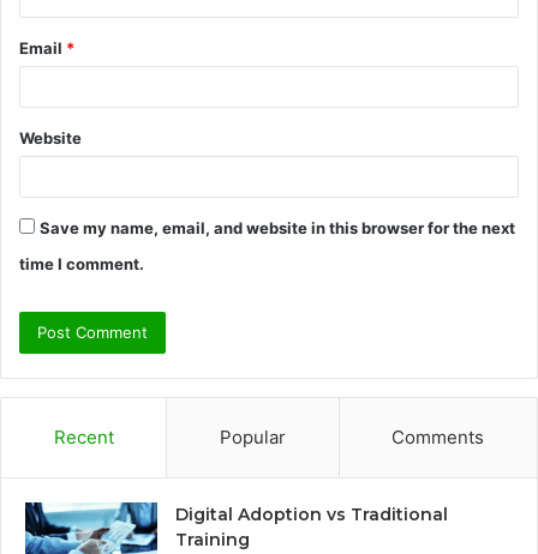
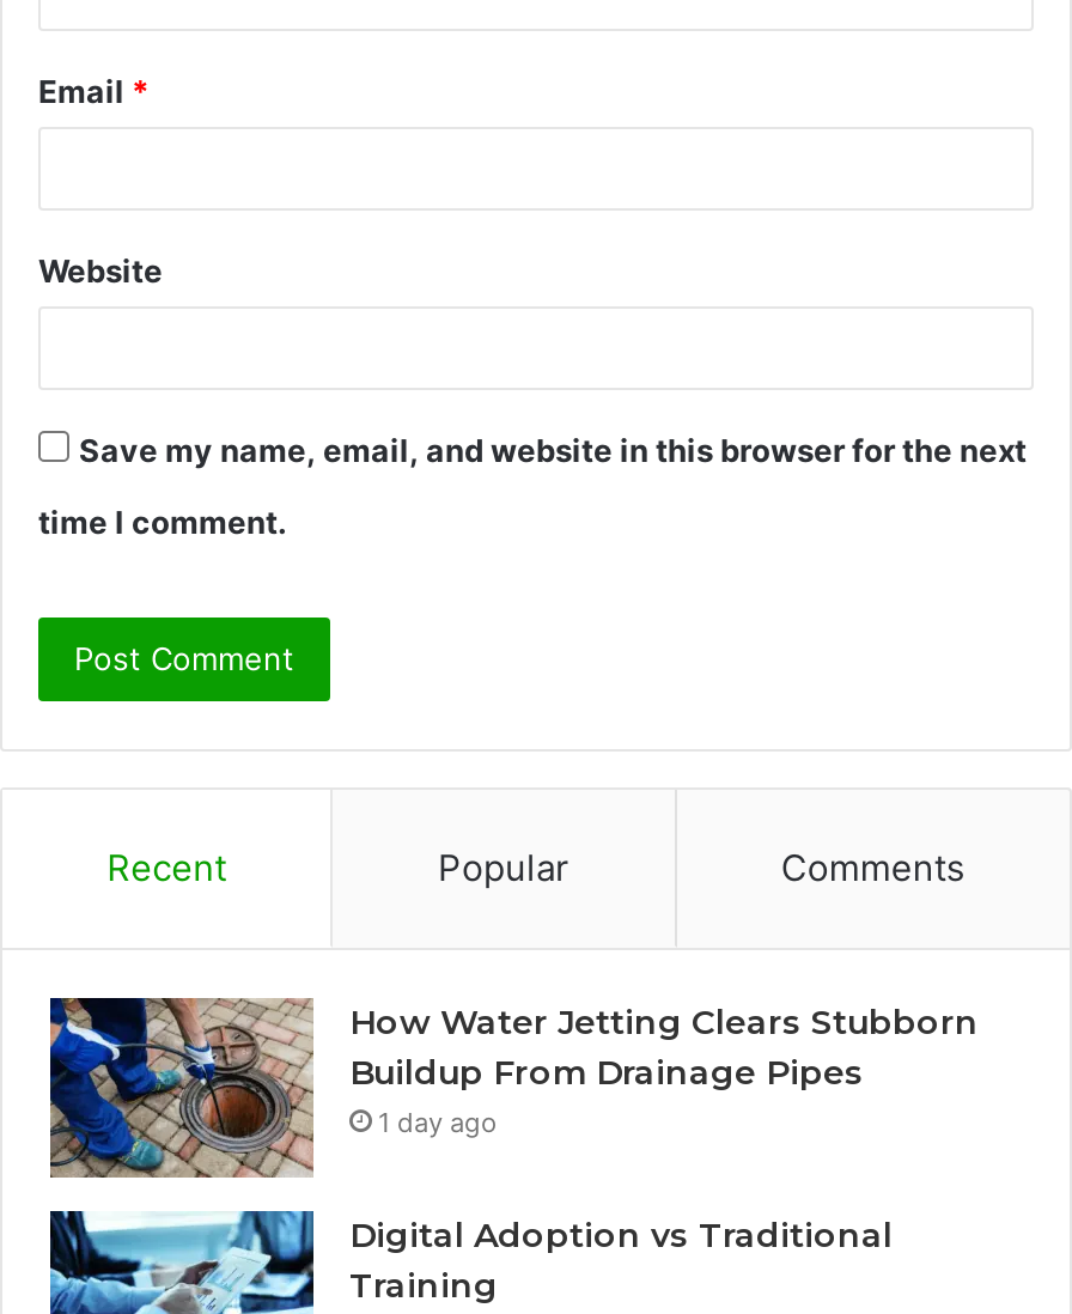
none -> [48,996,979,1180] [image] | How Water Jetting Clears Stubborn | Buildup From Drainage Pipes | 1 day ago

